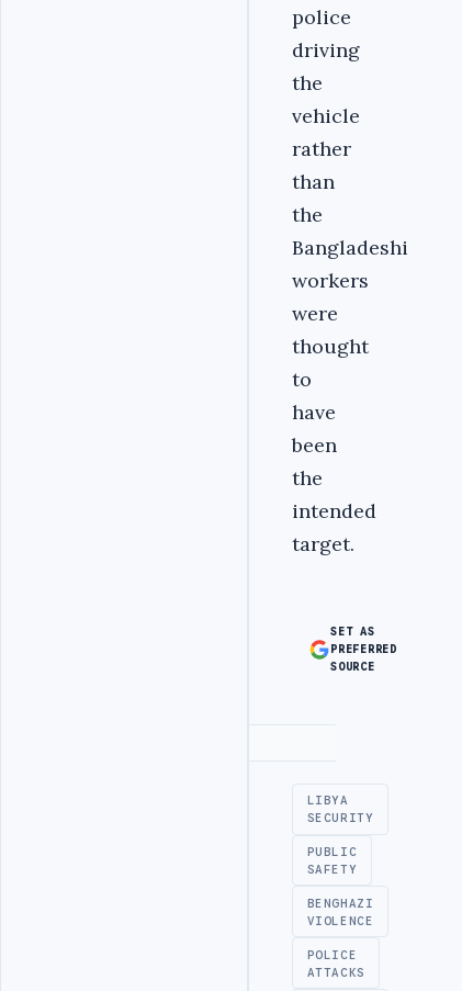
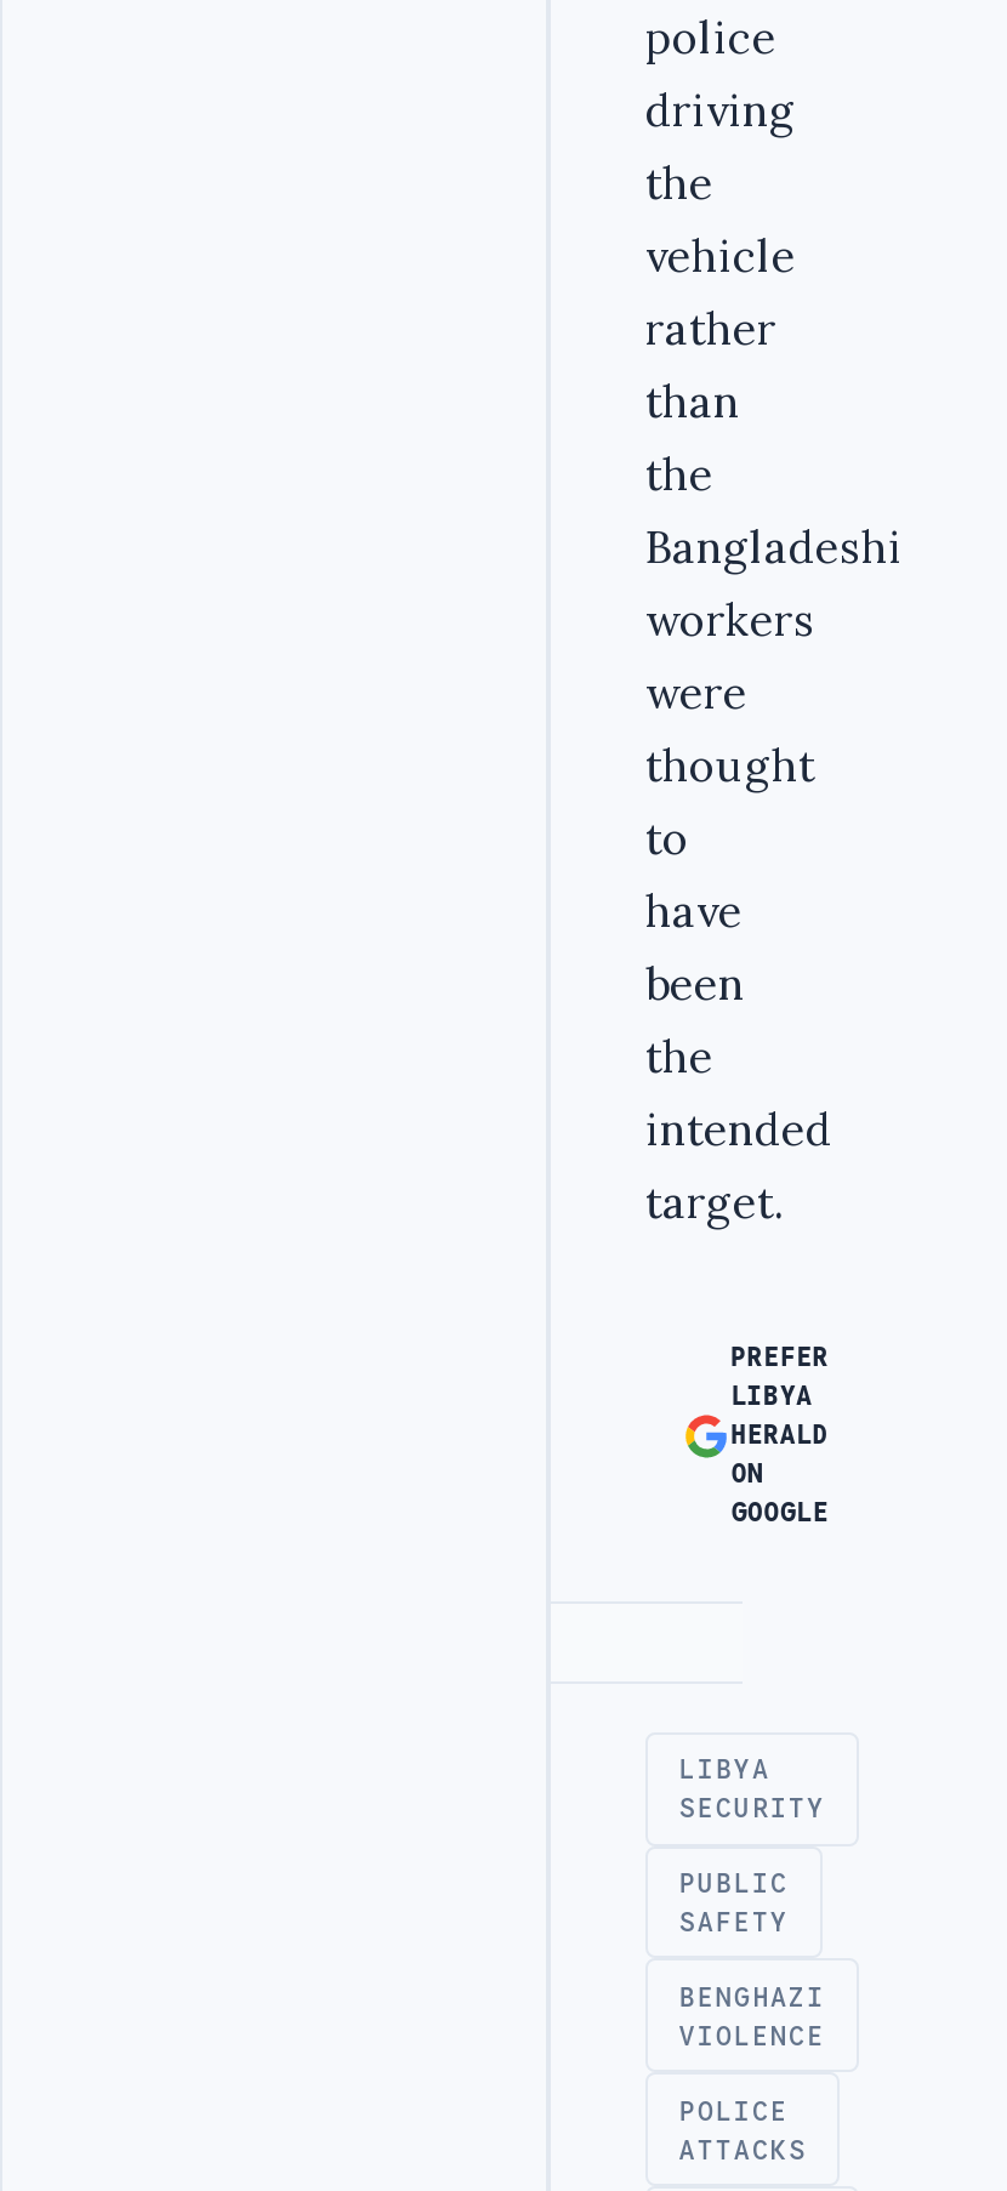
[331,624,397,674] SET AS | PREFERRED | SOURCE -> [731,1341,829,1528] PREFER | LIBYA | HERALD | ON | GOOGLE

